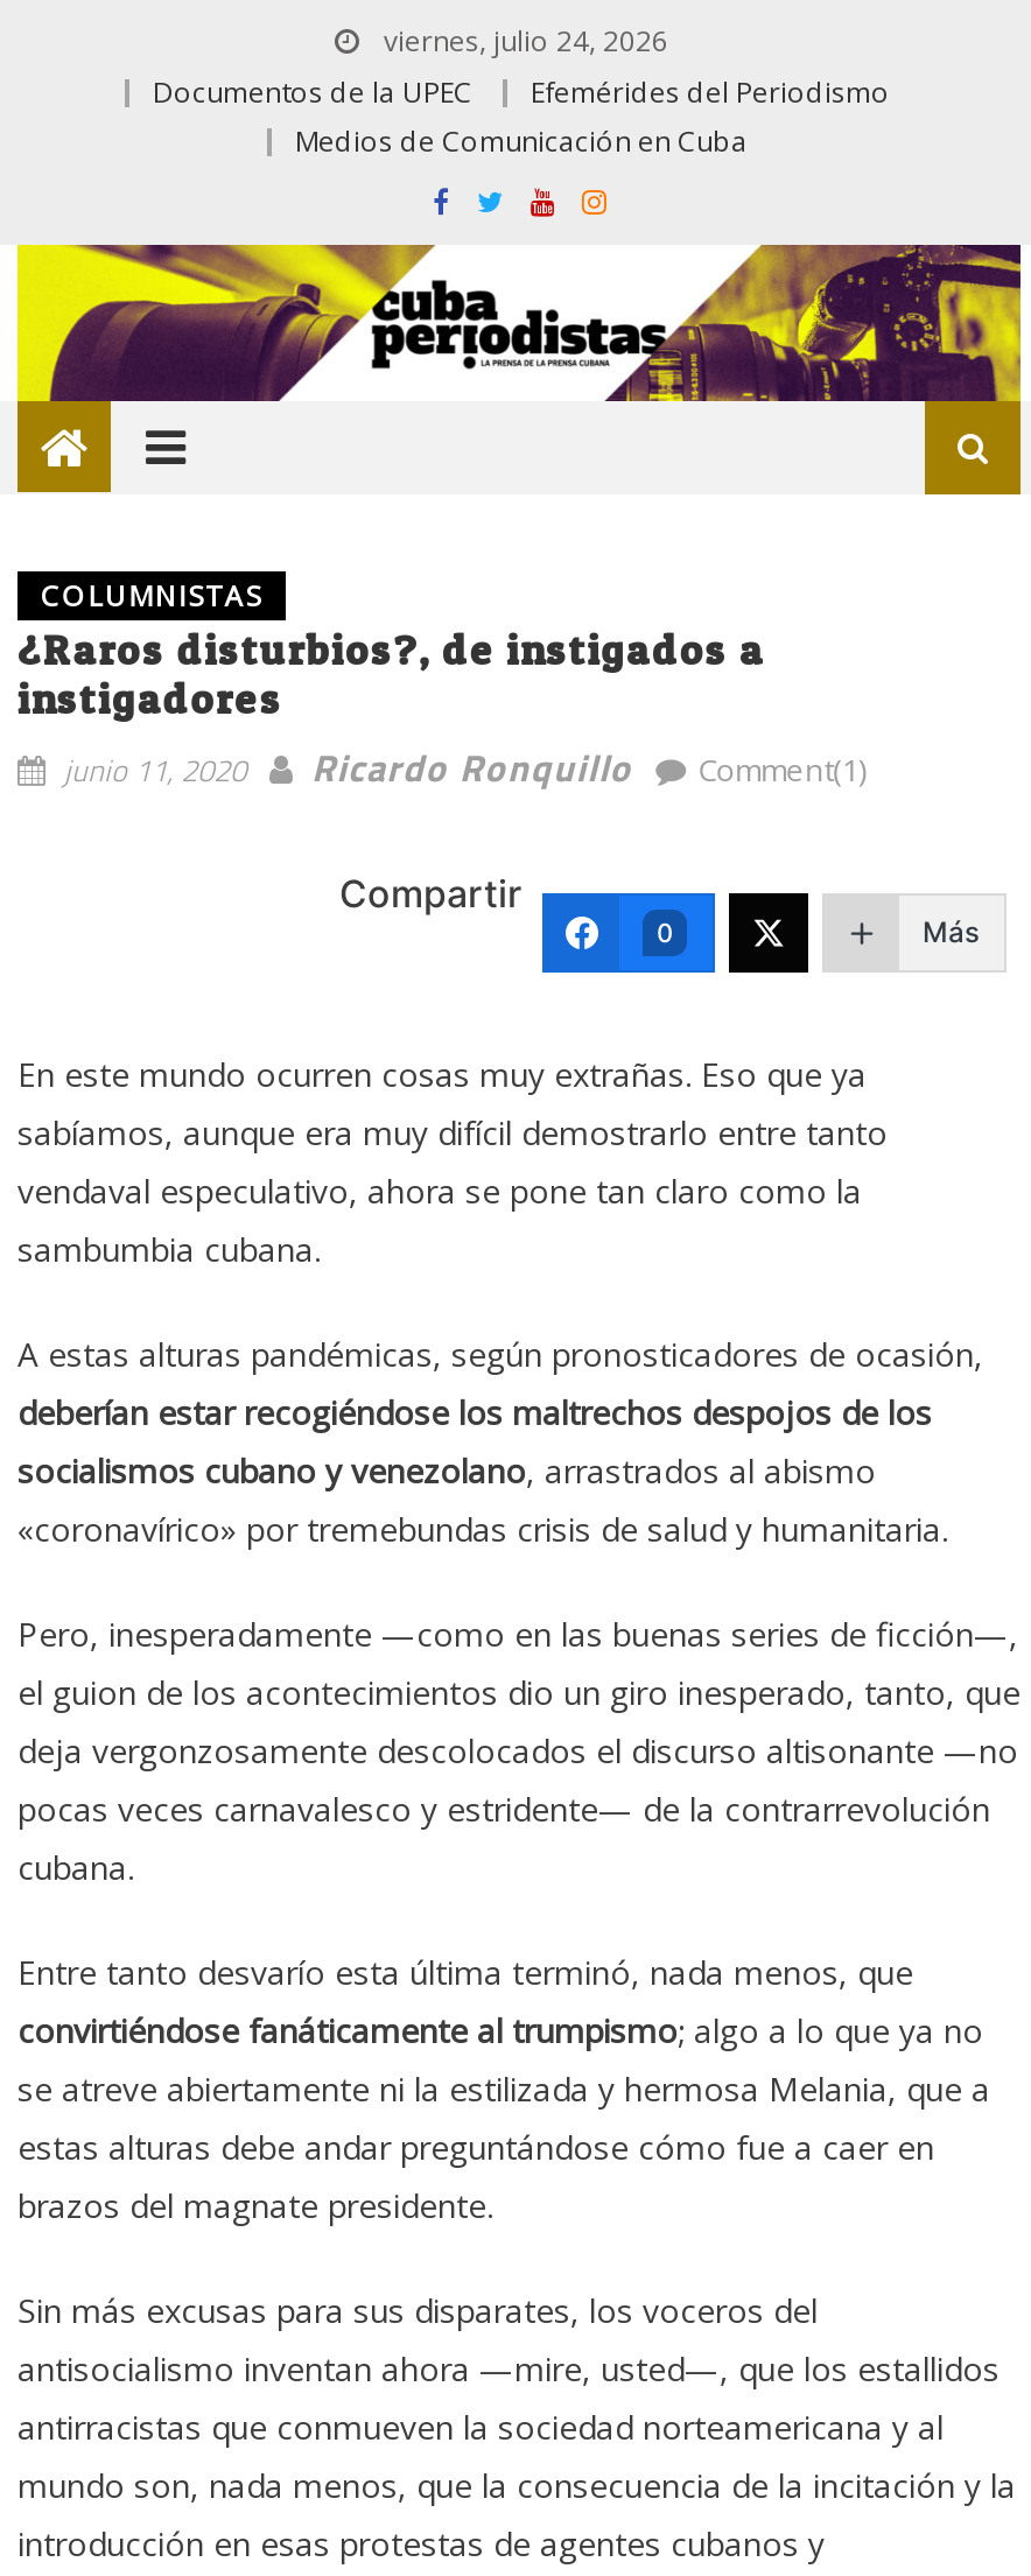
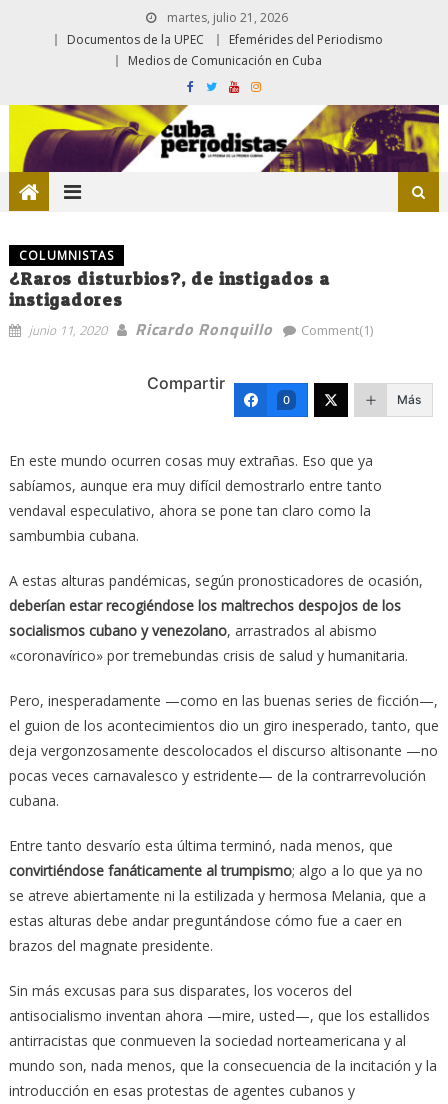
[377,21,668,61] viernes, julio 24, 2026 -> [163,9,287,26] martes, julio 21, 2026

